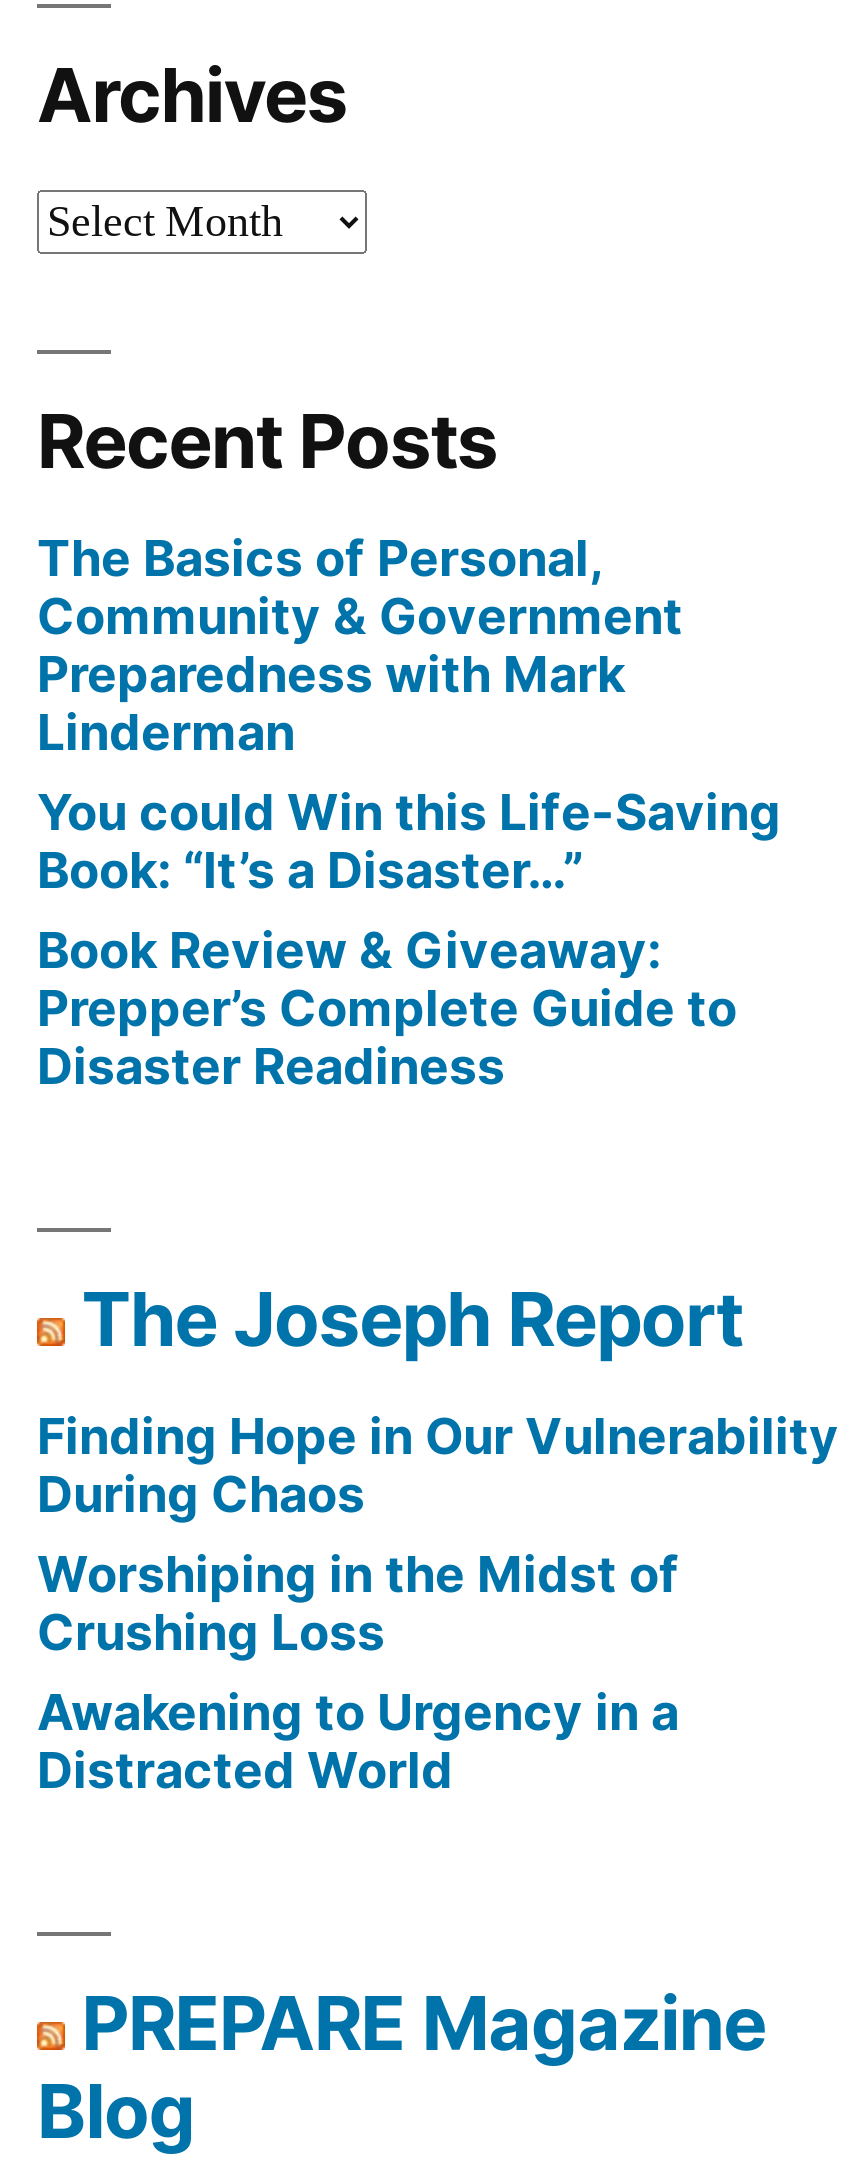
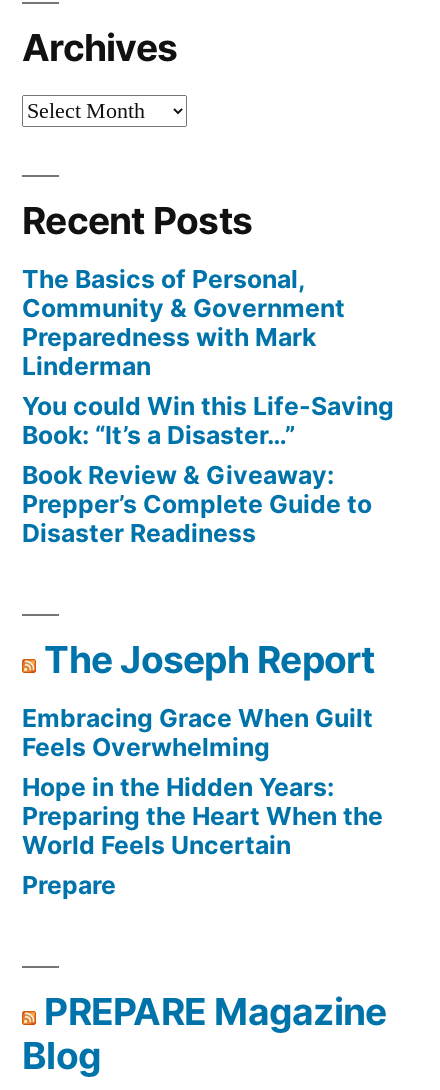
[37,1407,839,1801] Finding Hope in Our Vulnerability | During Chaos | Worshiping in the Midst of | Crushing Loss | Awakening to Urgency in a | Distracted World -> [22,703,383,900] Embracing Grace When Guilt | Feels Overwhelming | Hope in the Hidden Years: | Preparing the Heart When the | World Feels Uncertain | Prepare

